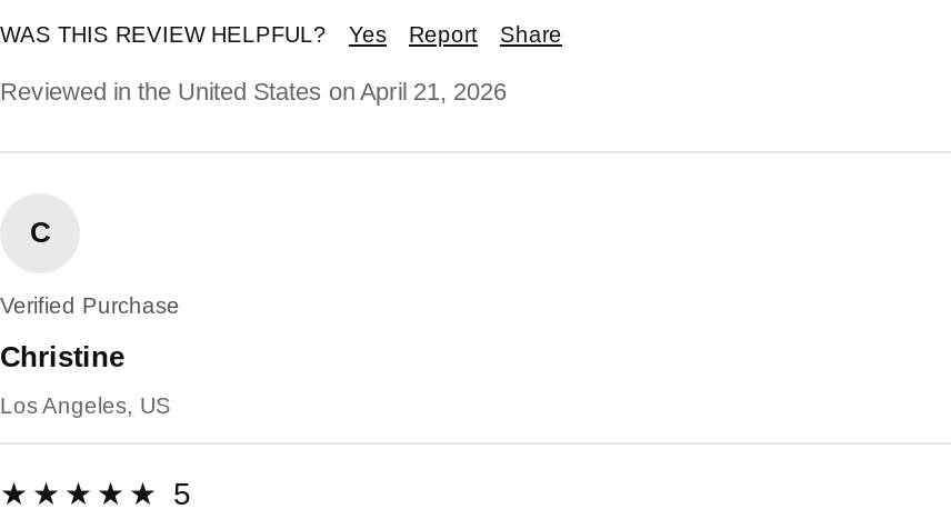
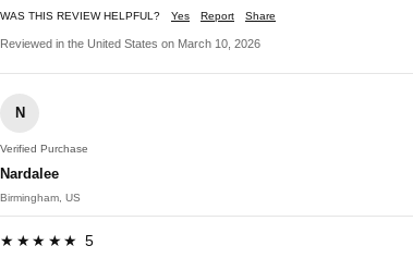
[0,77,507,104] Reviewed in the United States on April 21, 2026 -> [0,37,260,50] Reviewed in the United States on March 10, 2026
[30,215,50,248] C -> [15,104,25,121] N
[0,340,124,373] Christine -> [0,165,59,182] Nardalee
[0,393,171,417] Los Angeles, US -> [0,191,81,203] Birmingham, US

